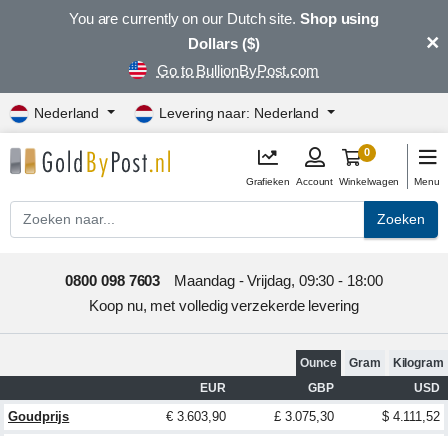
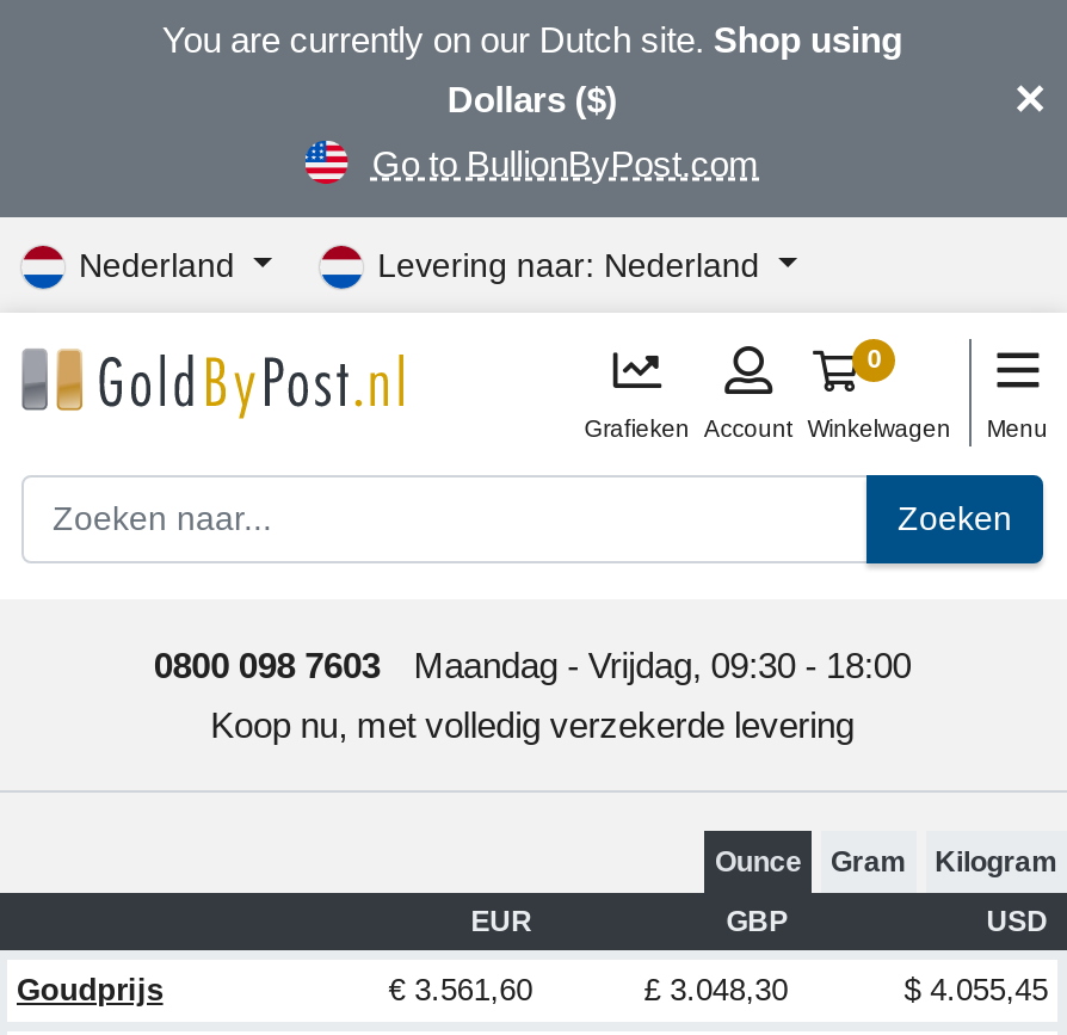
[166,409,226,424] € 3.603,90 -> [389,972,532,1008] € 3.561,60
[274,409,334,424] £ 3.075,30 -> [644,972,788,1008] £ 3.048,30
[382,409,440,424] $ 4.111,52 -> [904,972,1048,1008] $ 4.055,45

